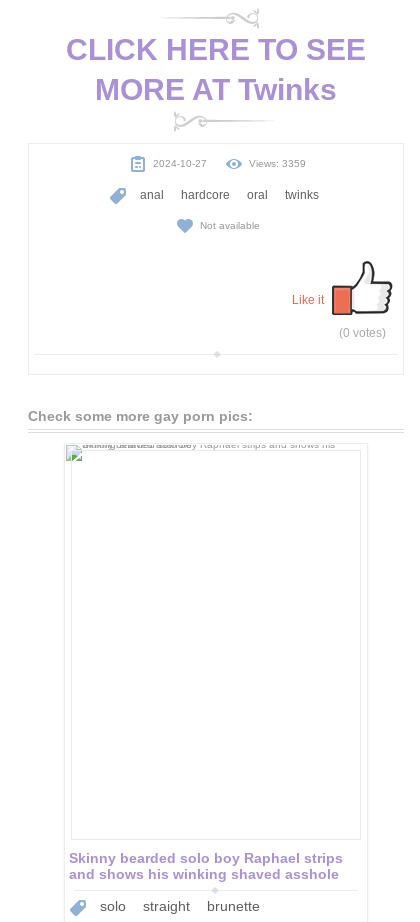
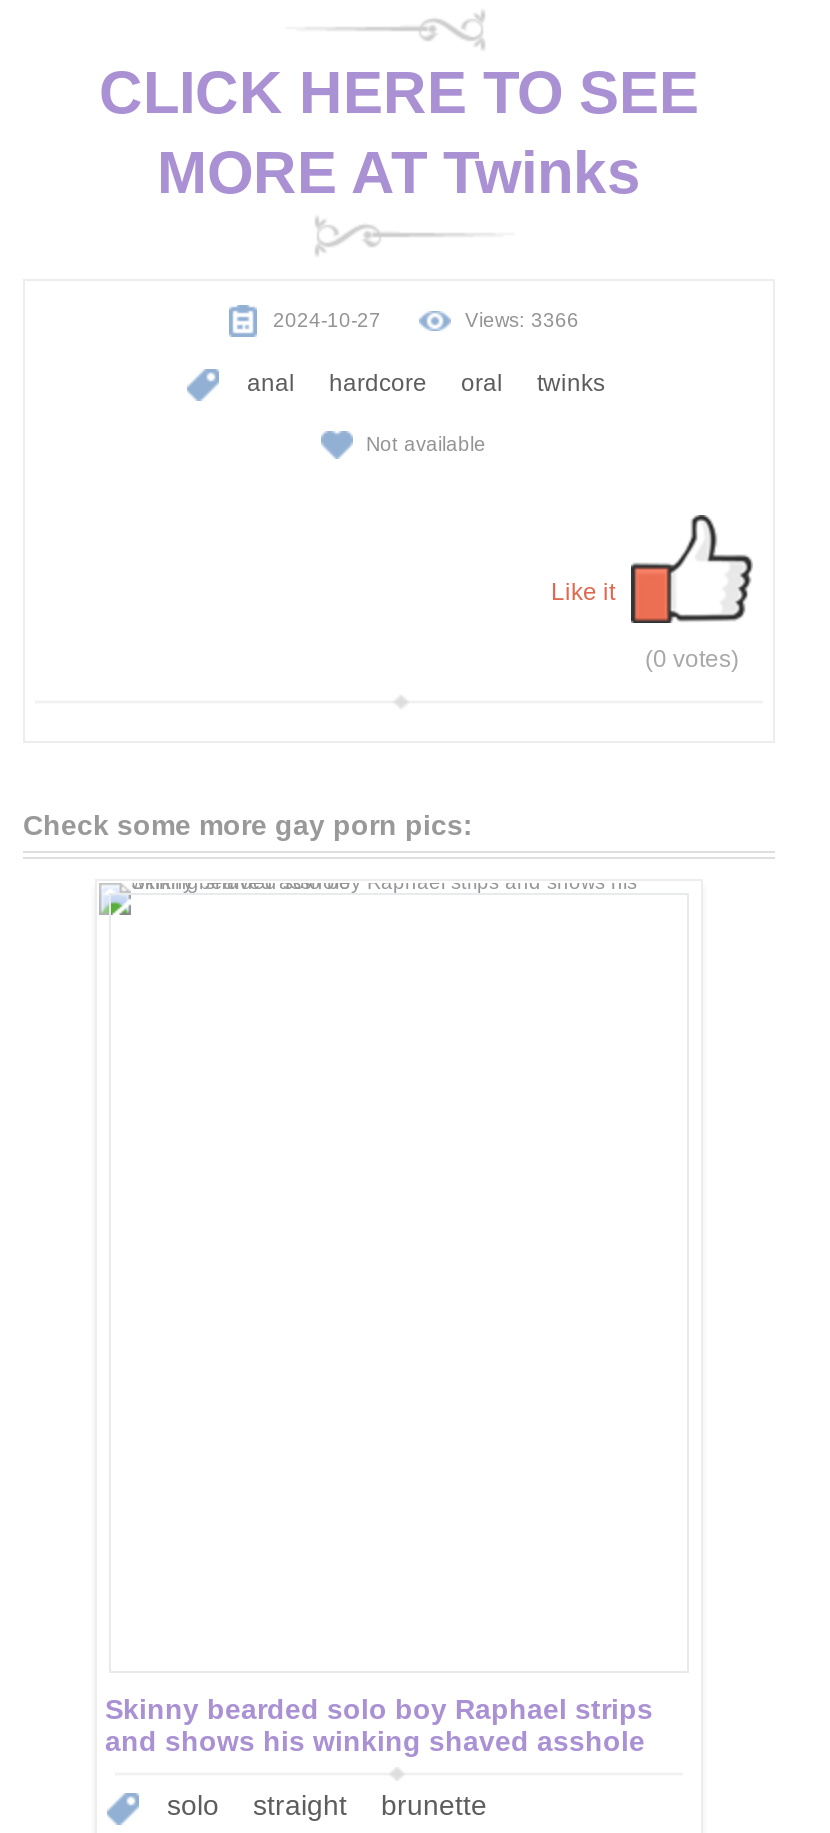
[246,158,306,169] Views: 3359 -> [459,309,579,331] Views: 3366

